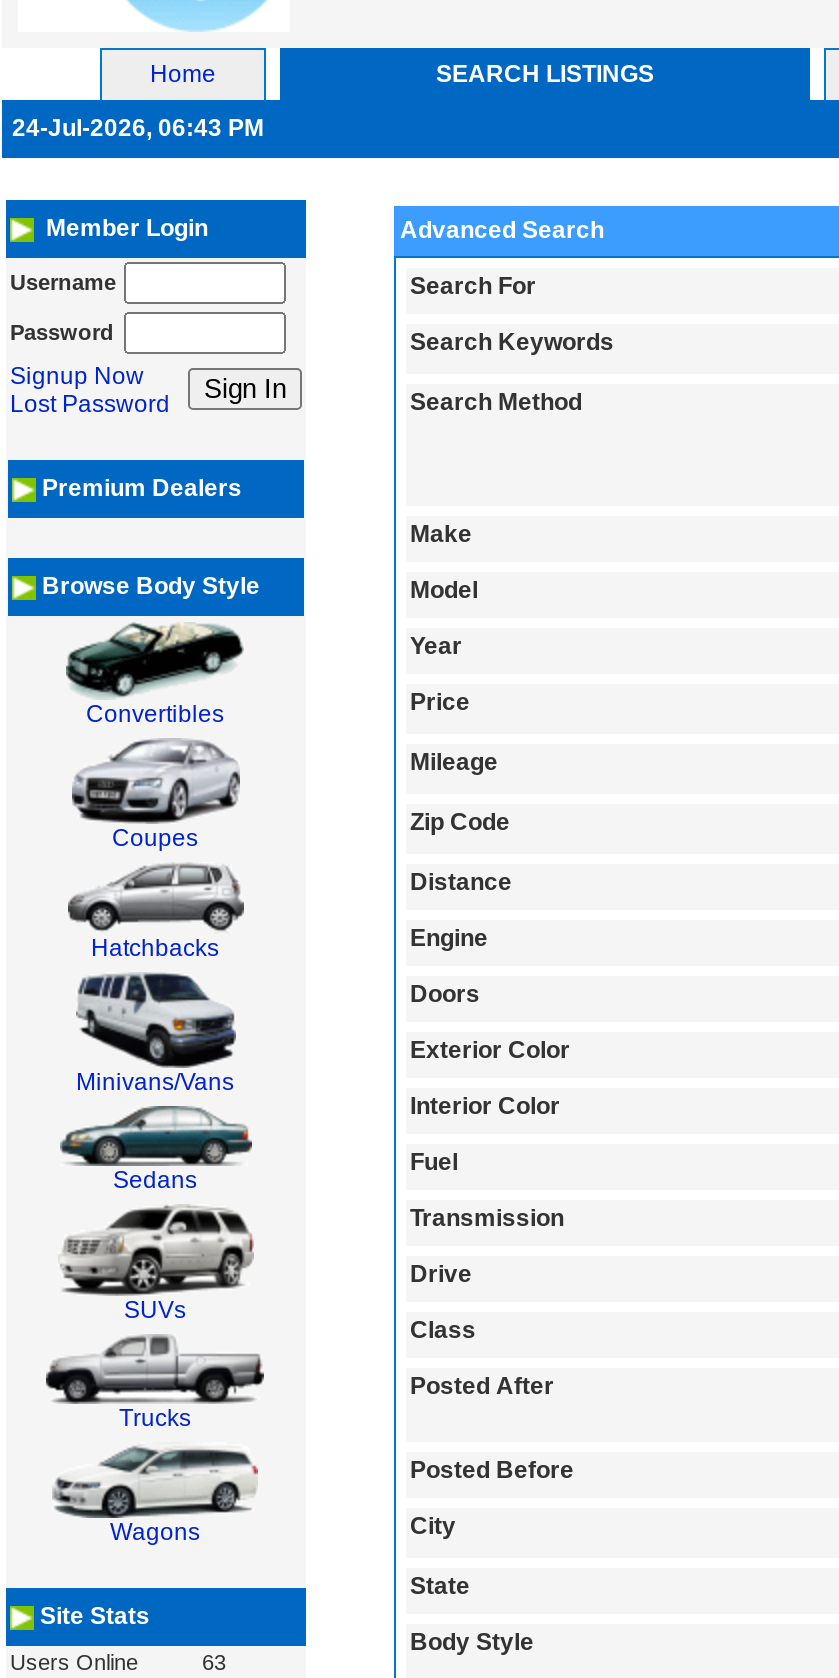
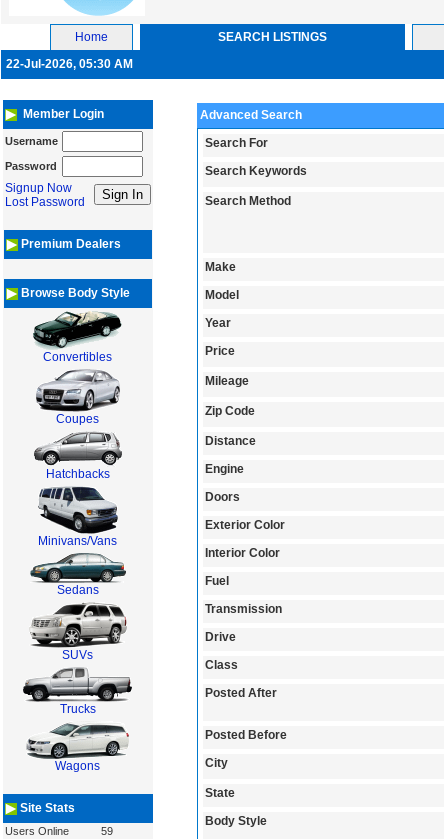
[6,114,264,142] 24-Jul-2026, 06:43 PM -> [3,57,133,71] 22-Jul-2026, 05:30 AM
[202,1650,226,1674] 63 -> [101,825,113,837] 59

